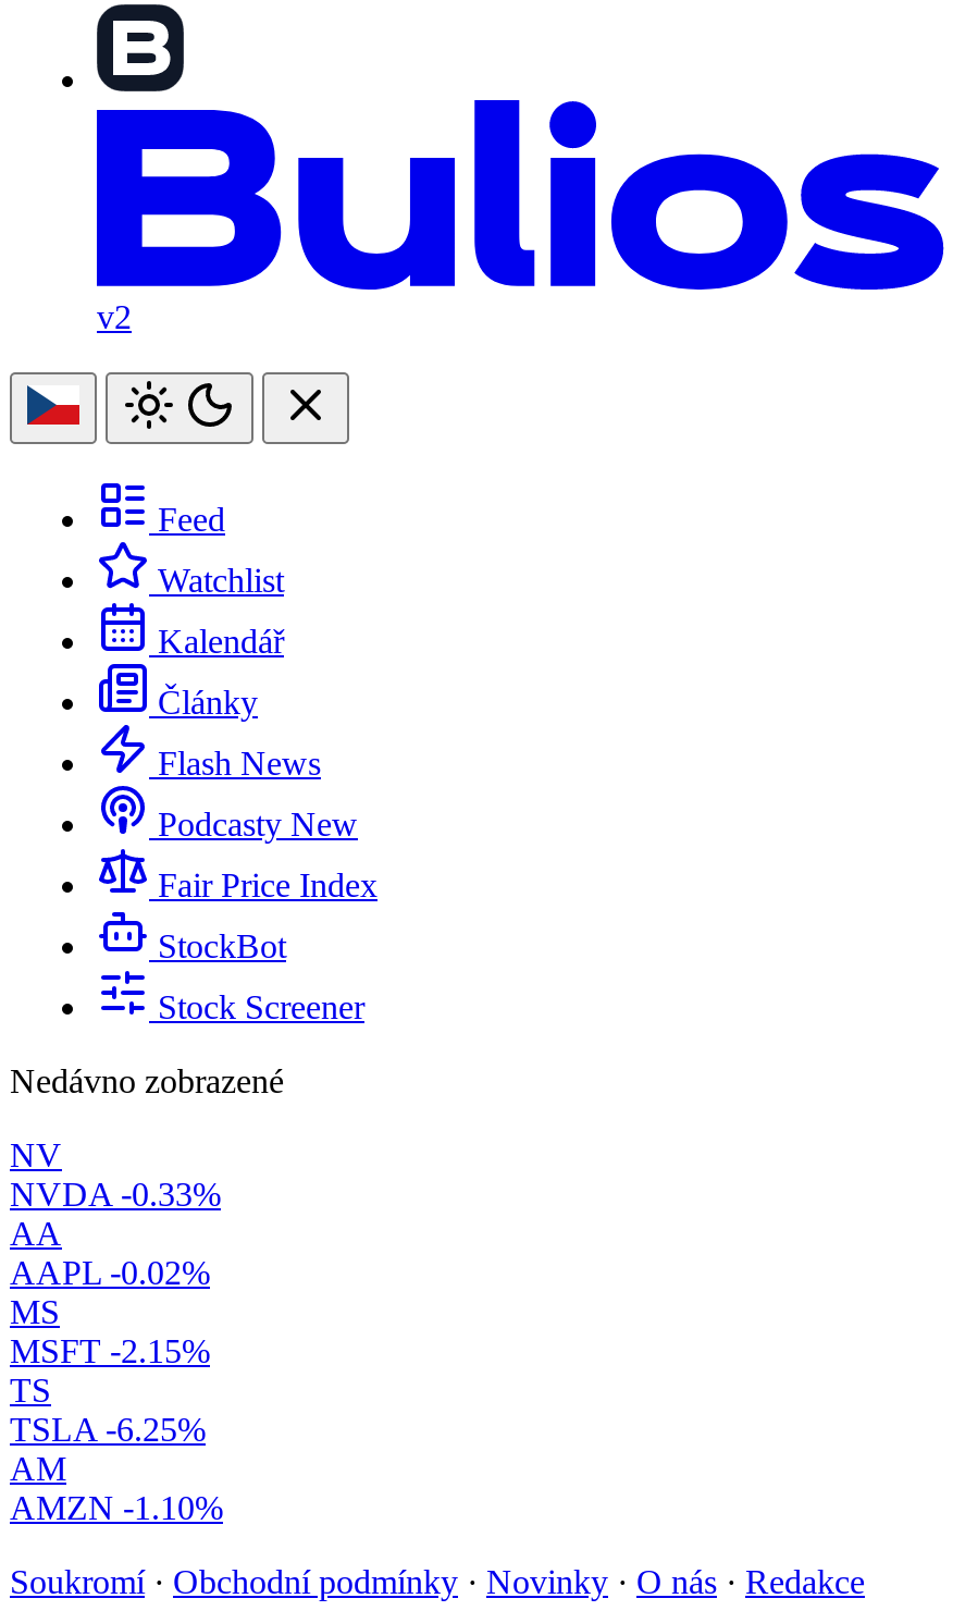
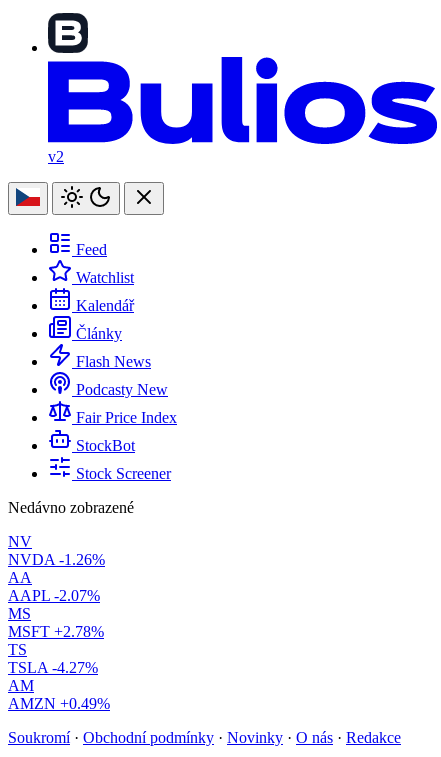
[10,1176,221,1213] NVDA -0.33% -> [8,551,105,568] NVDA -1.26%
[10,1254,210,1291] AAPL -0.02% -> [8,587,100,604] AAPL -2.07%
[10,1333,210,1370] MSFT -2.15% -> [8,623,104,640] MSFT +2.78%
[10,1411,206,1448] TSLA -6.25% -> [8,659,98,676] TSLA -4.27%
[10,1489,223,1526] AMZN -1.10% -> [8,695,110,712] AMZN +0.49%

